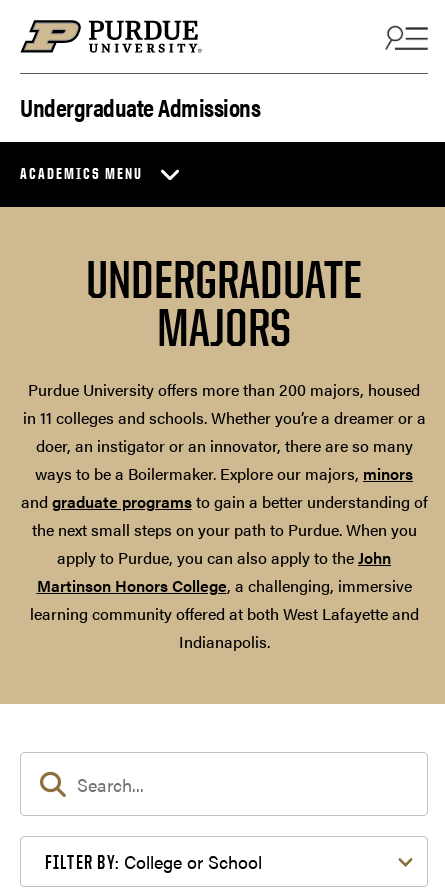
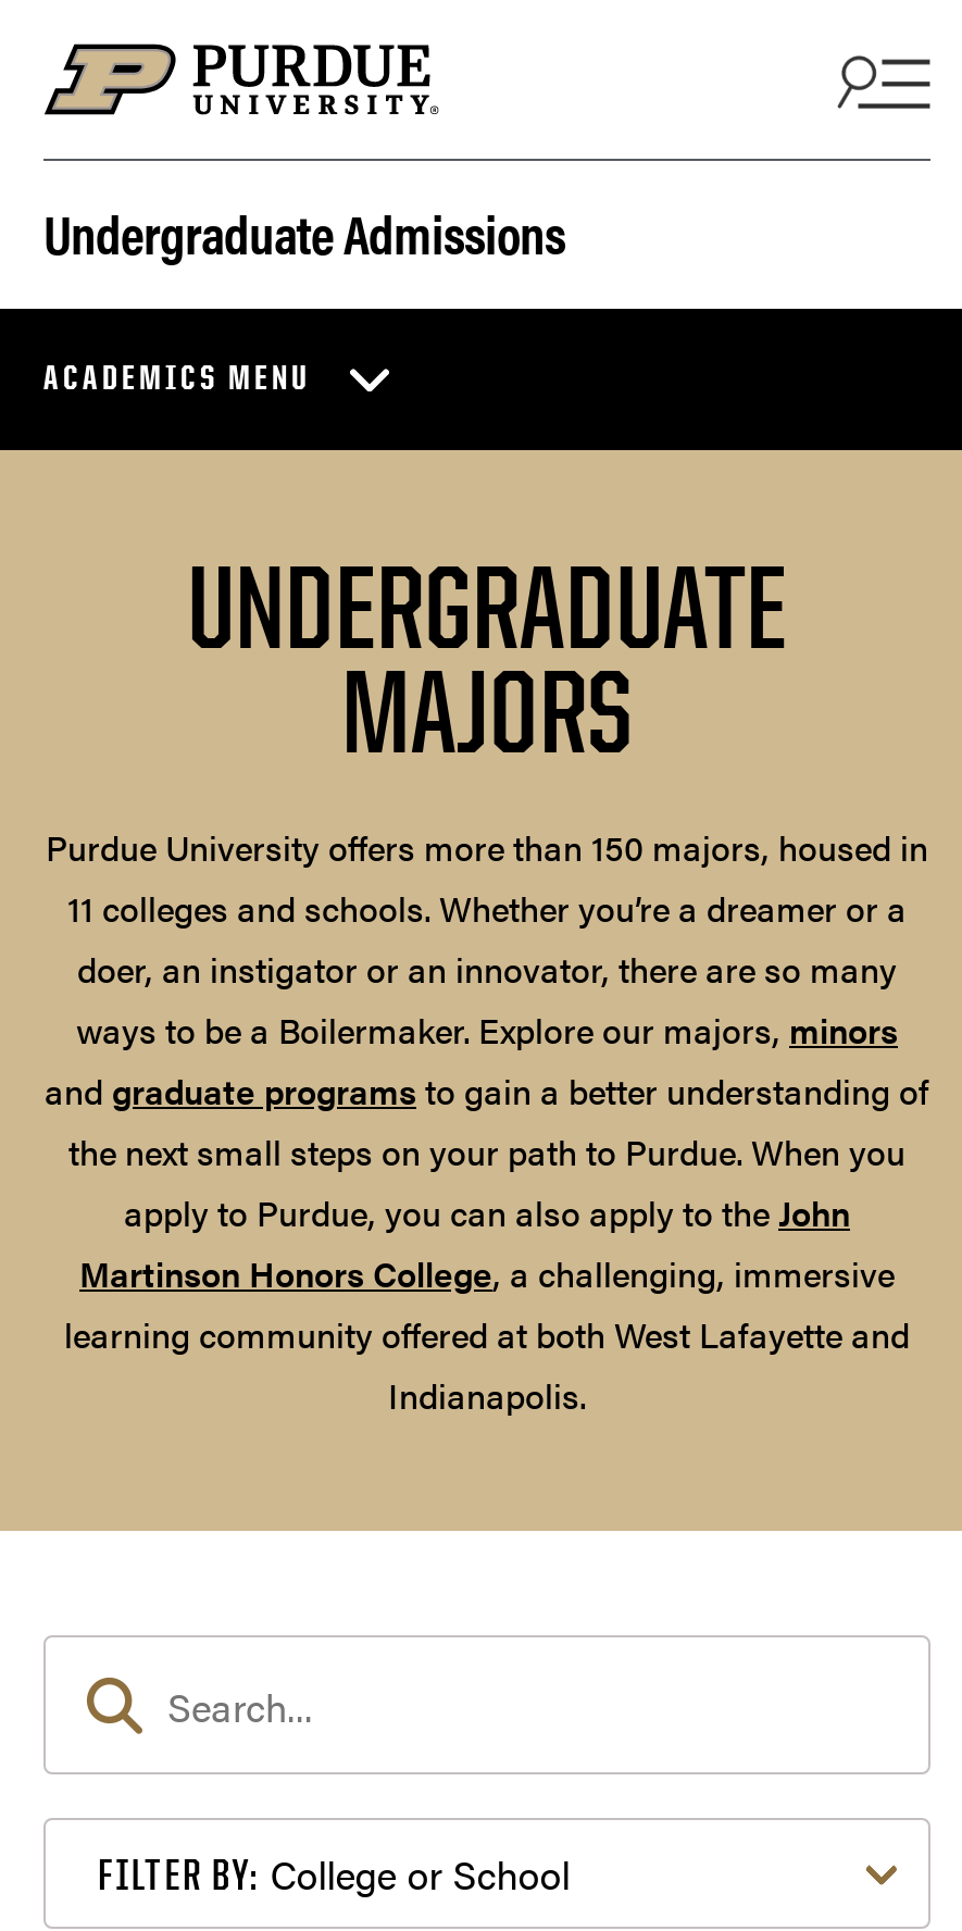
[22,378,425,429] Purdue University offers more than 200 majors, housed | in 11 colleges and schools. Whether you’re a dreamer or a -> [46,822,928,933] Purdue University offers more than 150 majors, housed in | 11 colleges and schools. Whether you’re a dreamer or a

